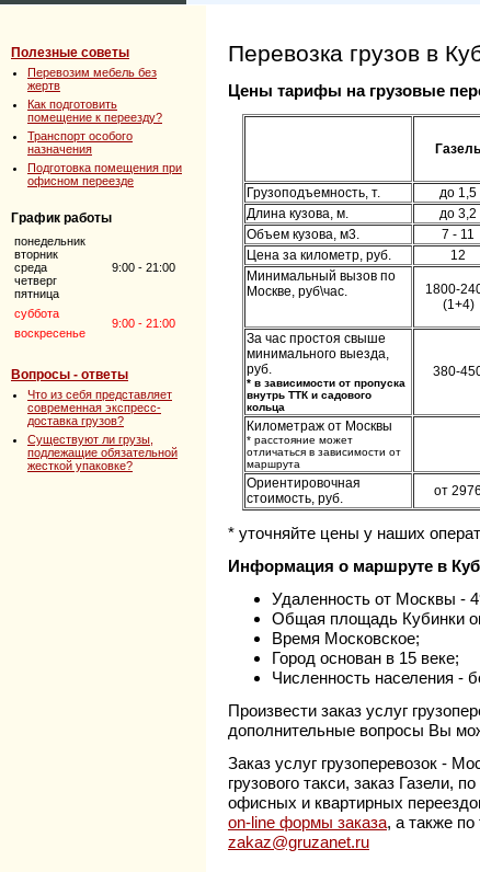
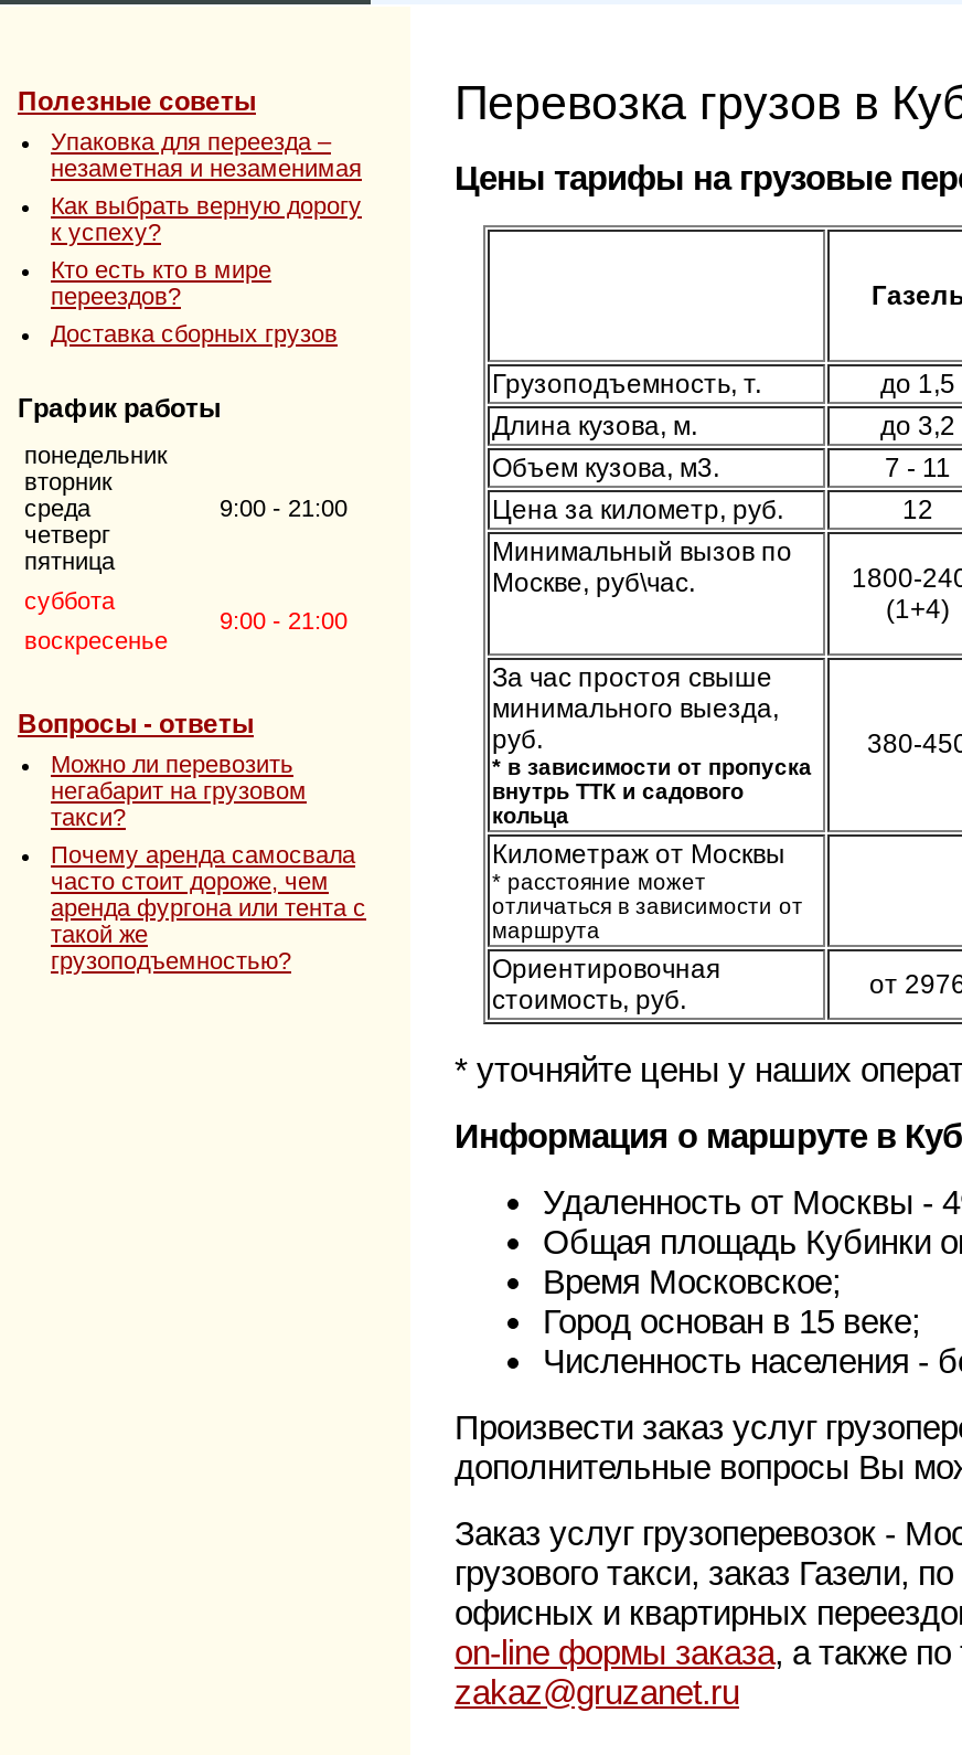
[27,66,182,187] Перевозим мебель без | жертв | Как подготовить | помещение к переезду? | Транспорт особого | назначения | Подготовка помещения при | офисном переезде -> [51,128,362,347] Упаковка для переезда – | незаметная и незаменимая | Как выбрать верную дорогу | к успеху? | Кто есть кто в мире | переездов? | Доставка сборных грузов
[27,388,178,472] Что из себя представляет | современная экспресс- | доставка грузов? | Существуют ли грузы, | подлежащие обязательной | жесткой упаковке? -> [51,750,366,973] Можно ли перевозить | негабарит на грузовом | такси? | Почему аренда самосвала | часто стоит дороже, чем | аренда фургона или тента с | такой же | грузоподъемностью?

